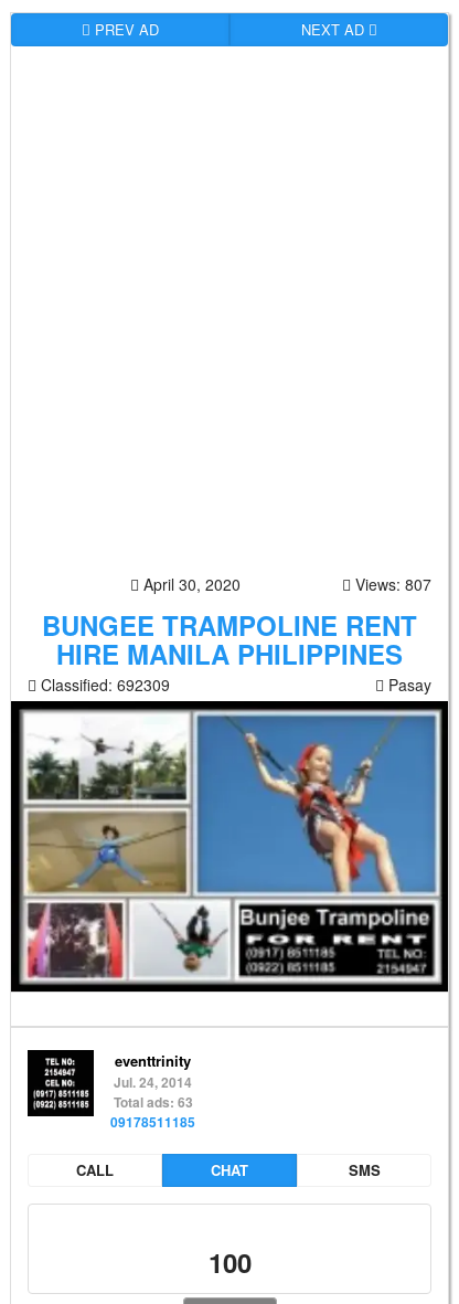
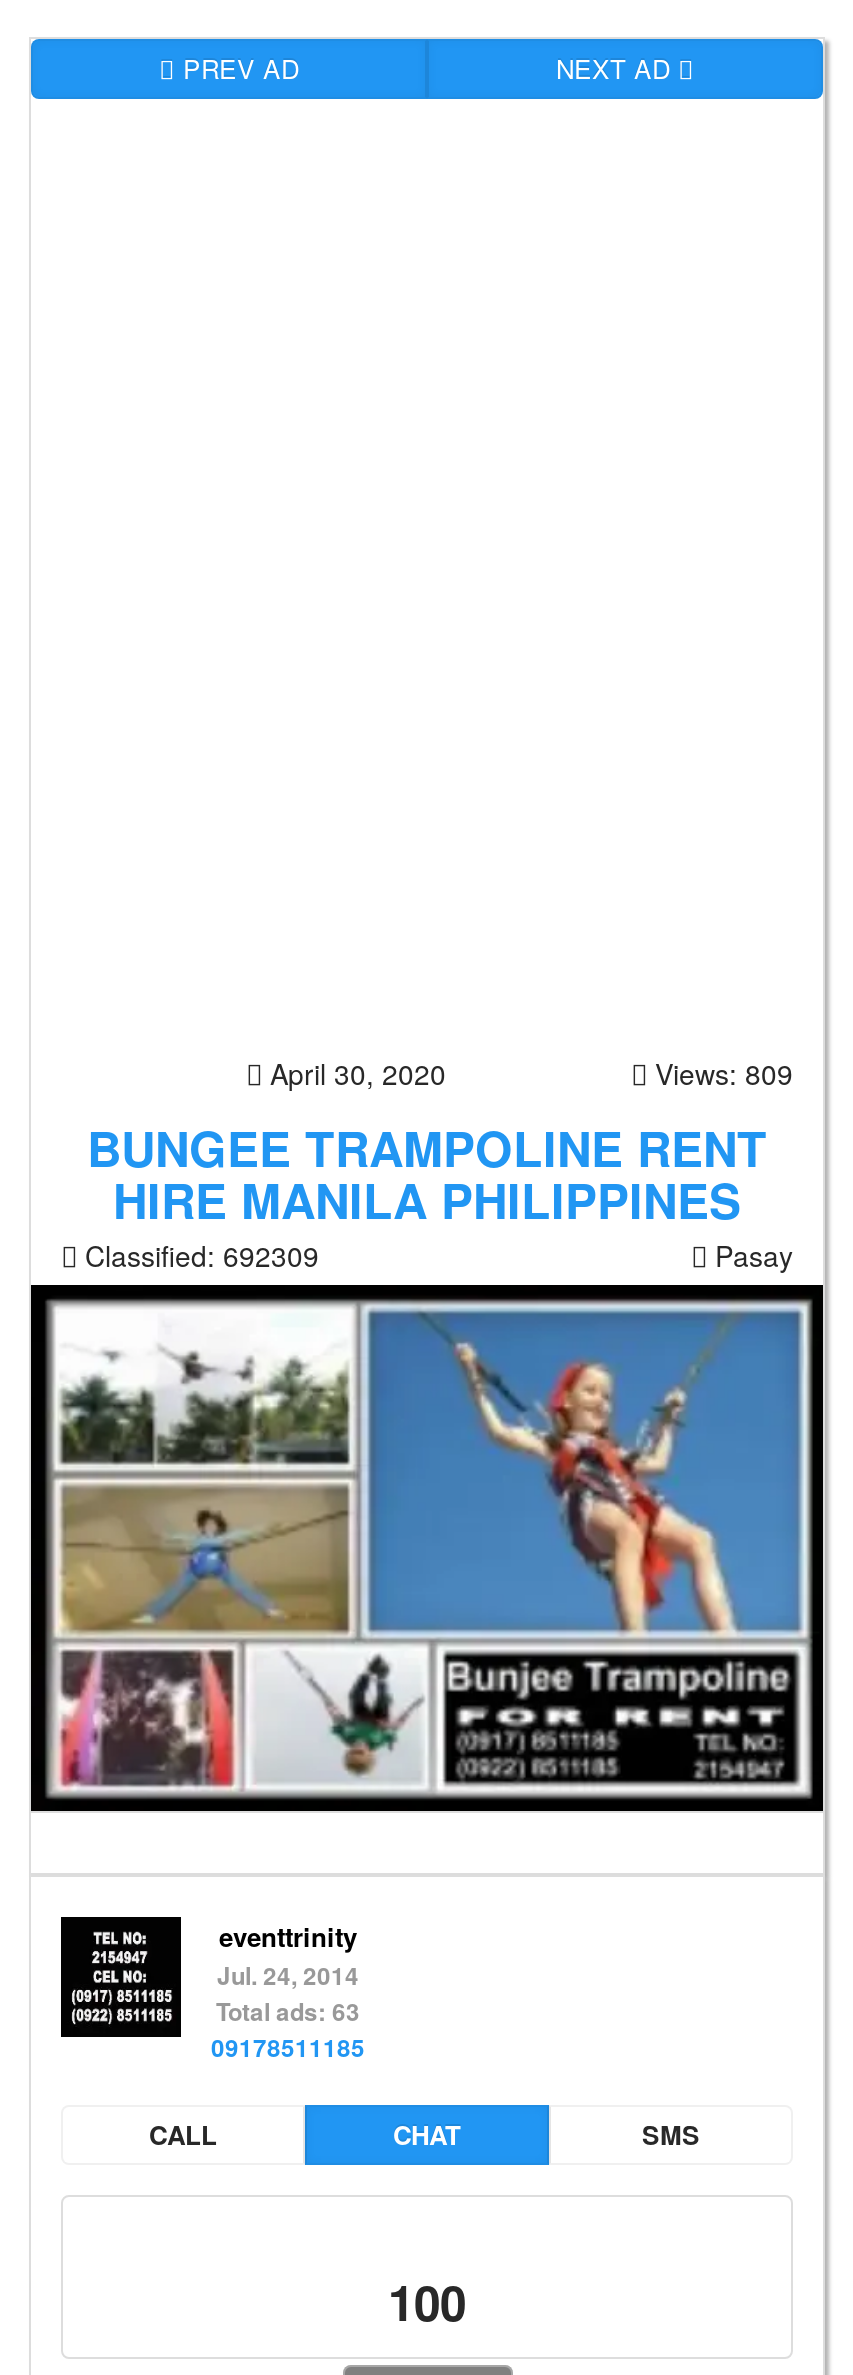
[351,573,431,595] Views: 807 -> [647,1053,793,1093] Views: 809

